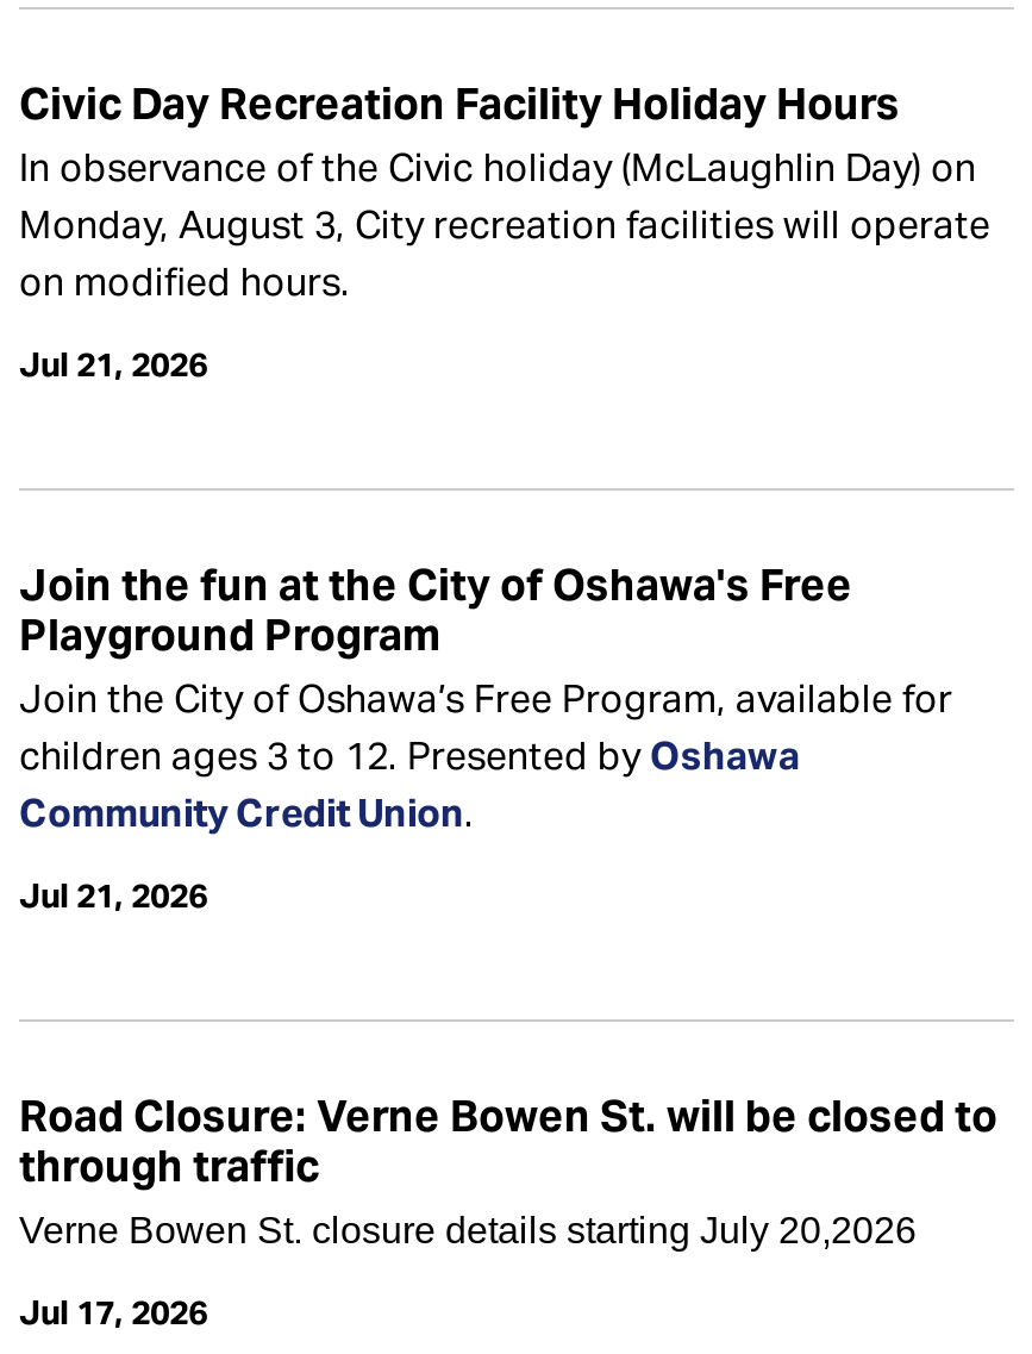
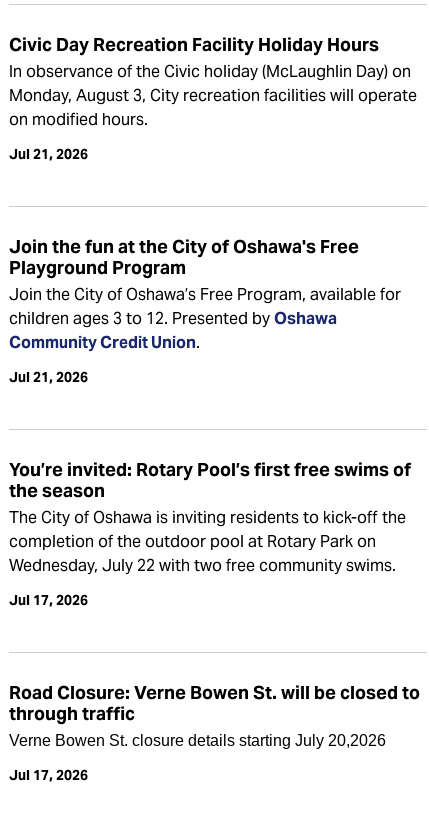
none -> [9,458,411,609] You’re invited: Rotary Pool’s first free swims of | the season | The City of Oshawa is inviting residents to kick-off the | completion of the outdoor pool at Rotary Park on | Wednesday, July 22 with two free community swims. | Jul 17, 2026

